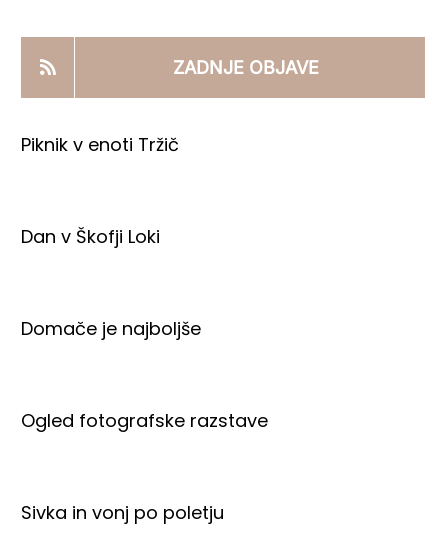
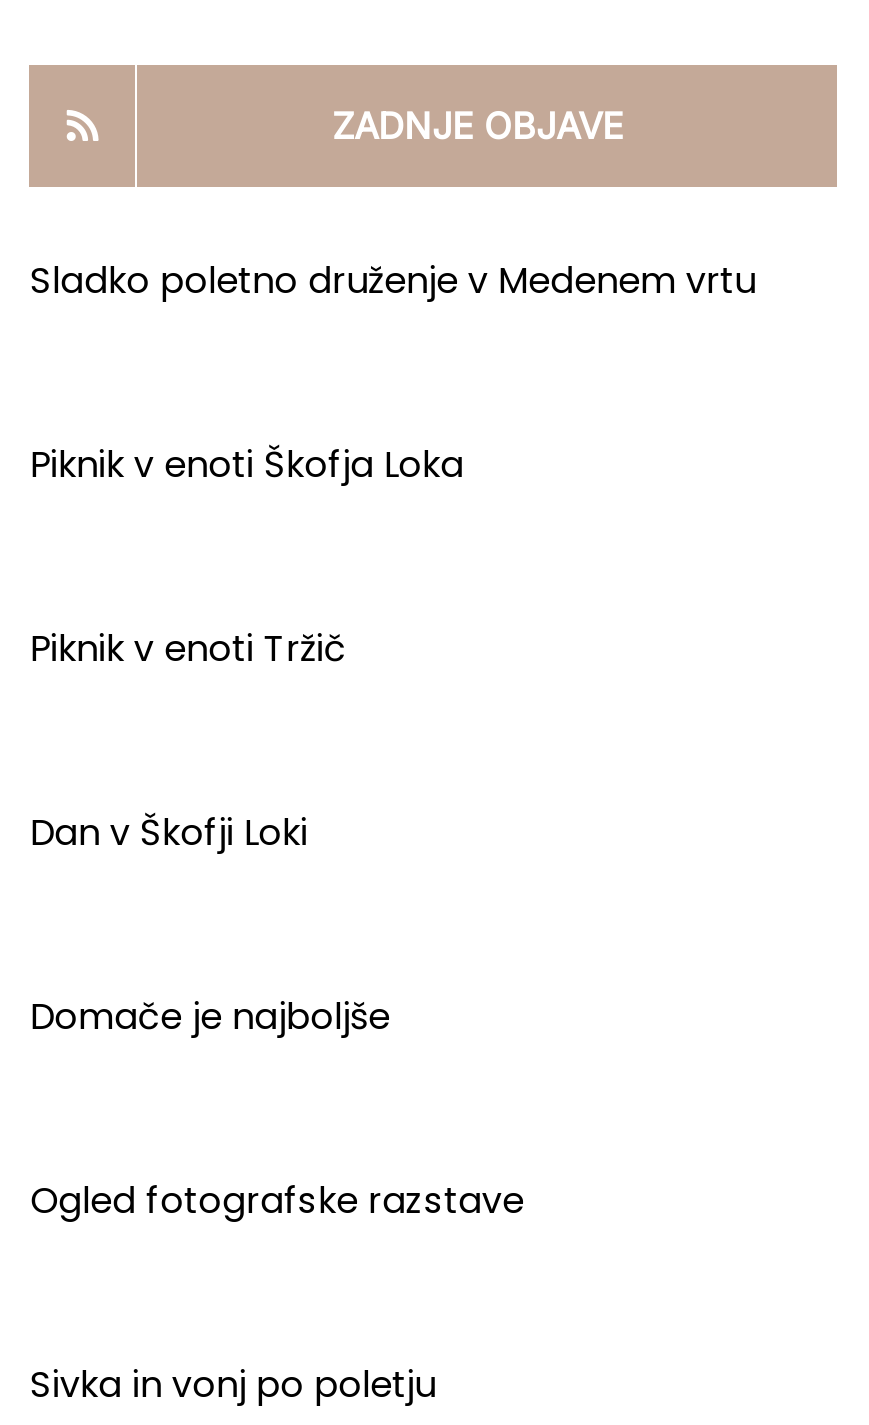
none -> [30,255,756,305] Sladko poletno druženje v Medenem vrtu
none -> [30,439,464,489] Piknik v enoti Škofja Loka

